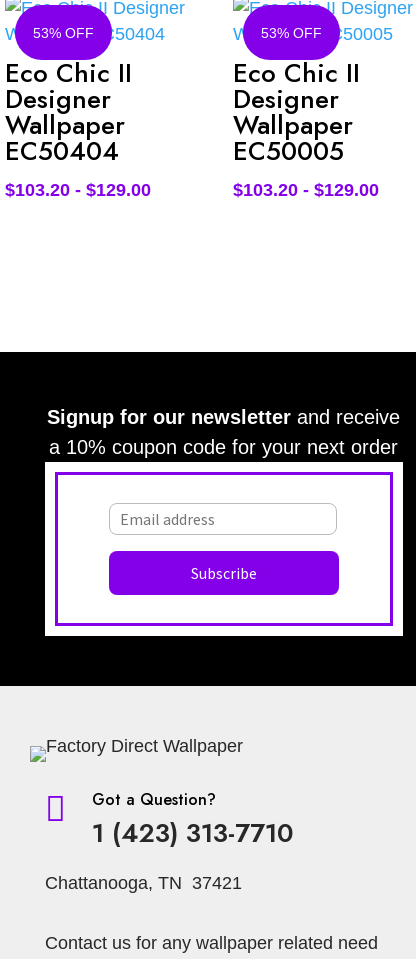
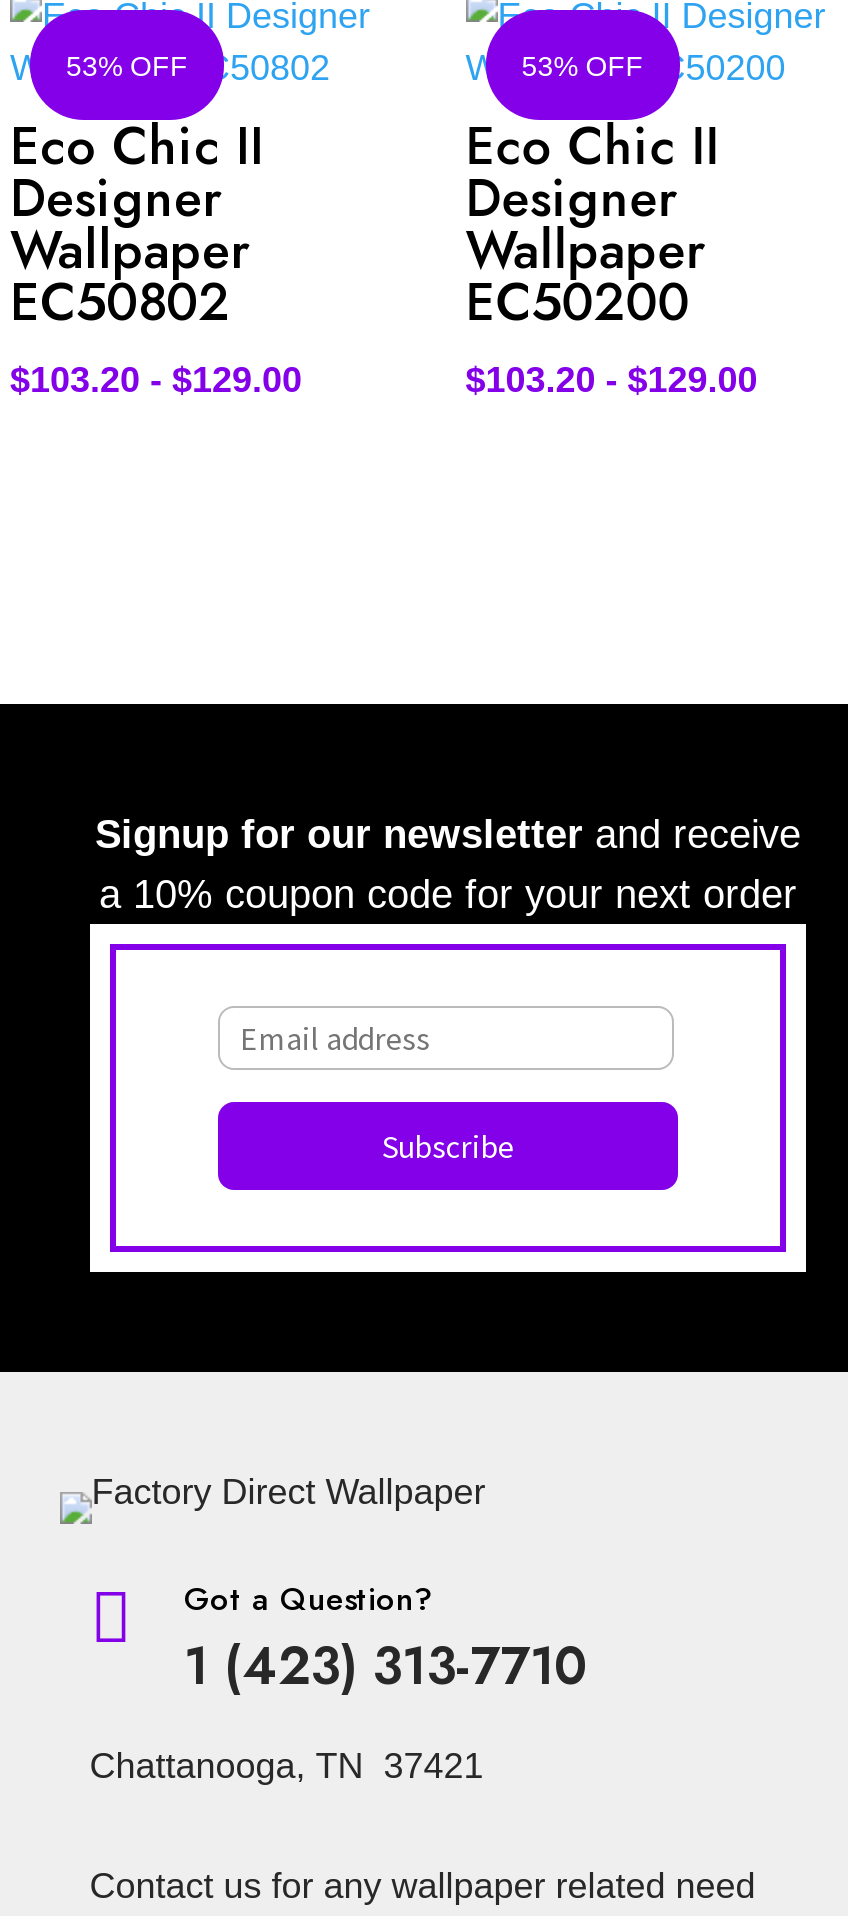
[5,132,119,170] EC50404 -> [10,265,230,341] EC50802
[233,132,344,170] EC50005 -> [466,265,690,341] EC50200

